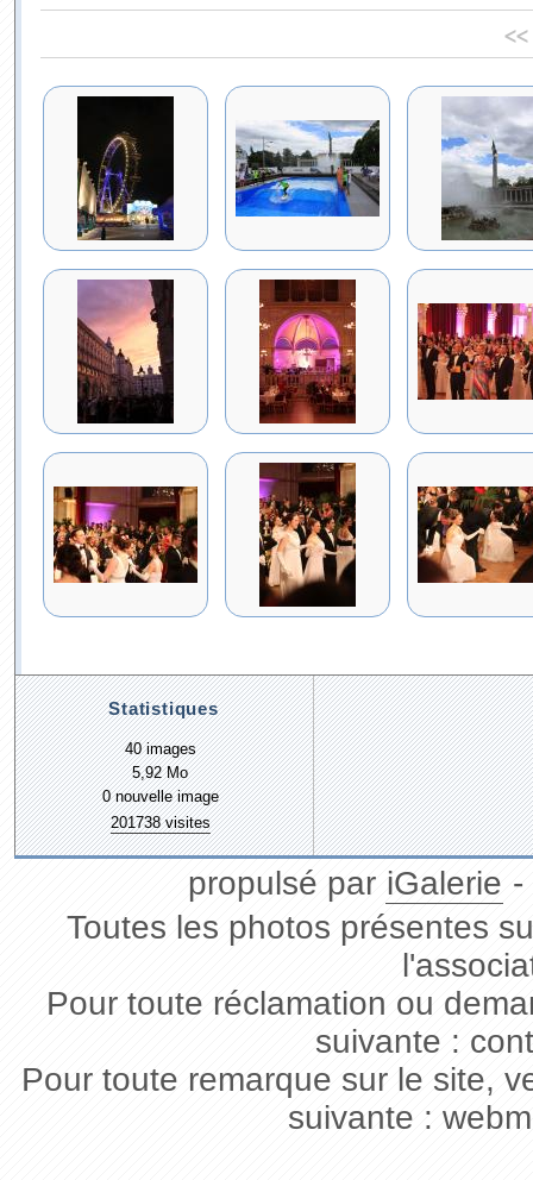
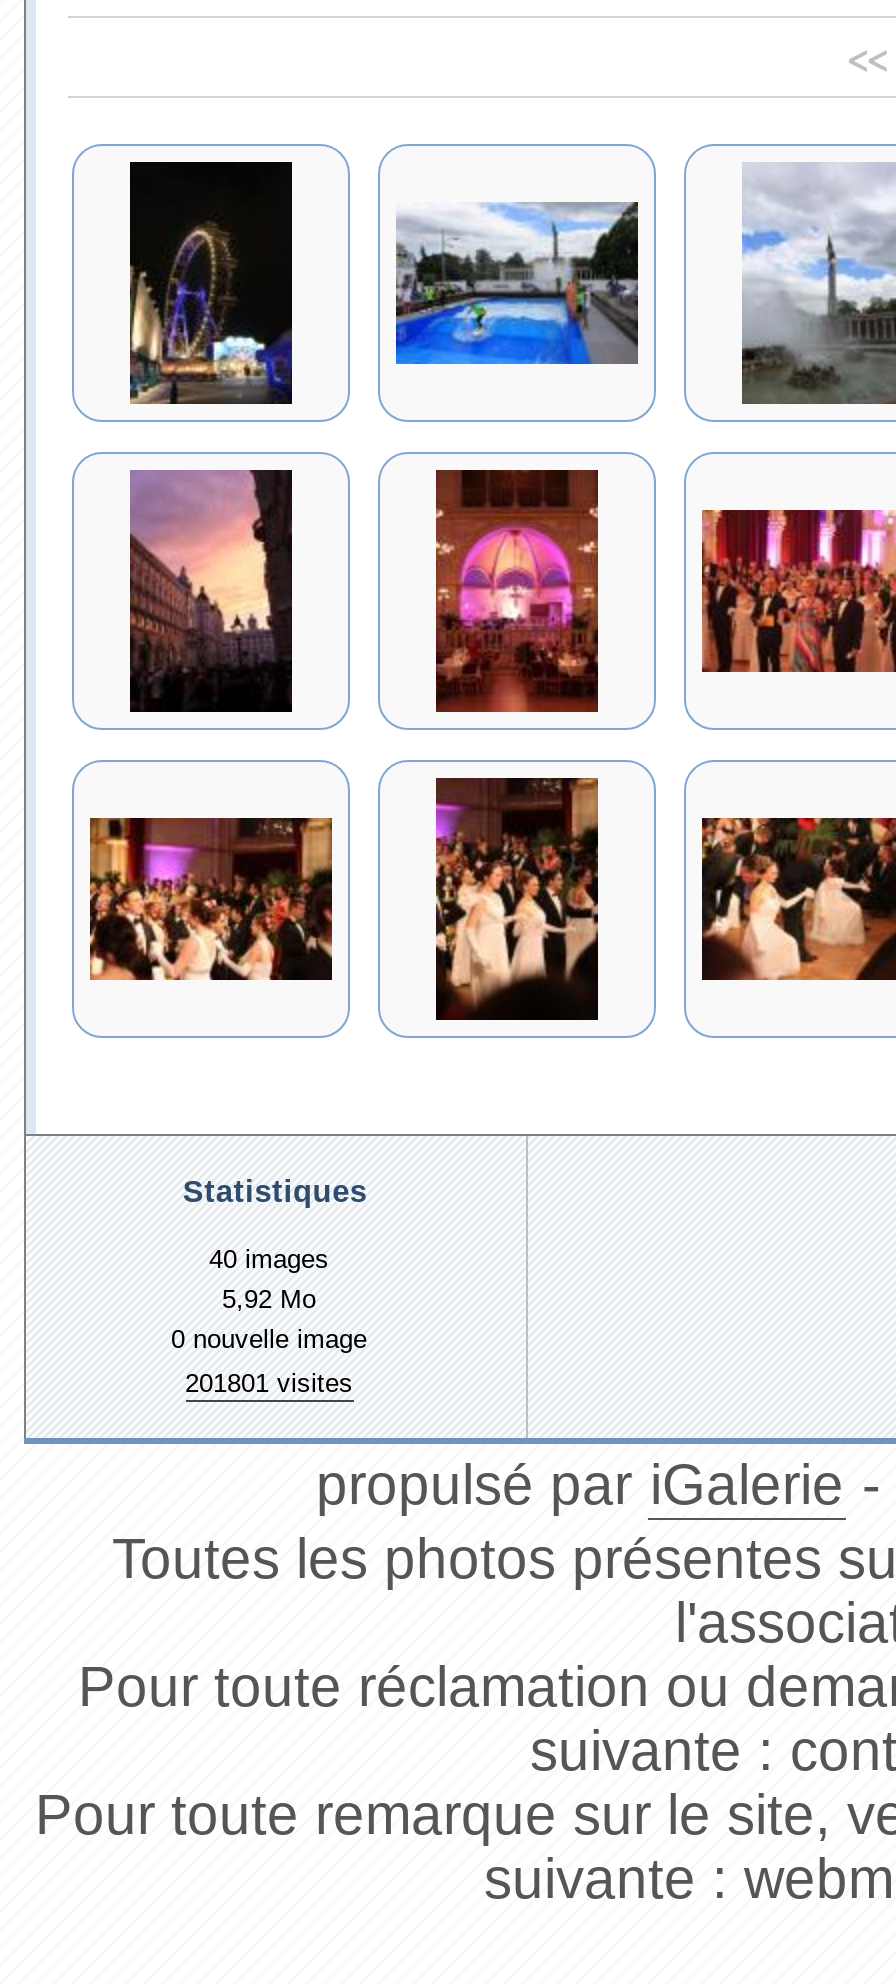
[110,814,210,831] 201738 visites -> [185,1368,353,1398] 201801 visites

